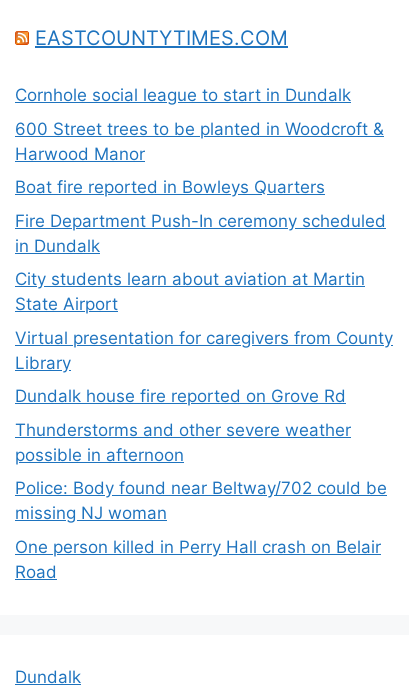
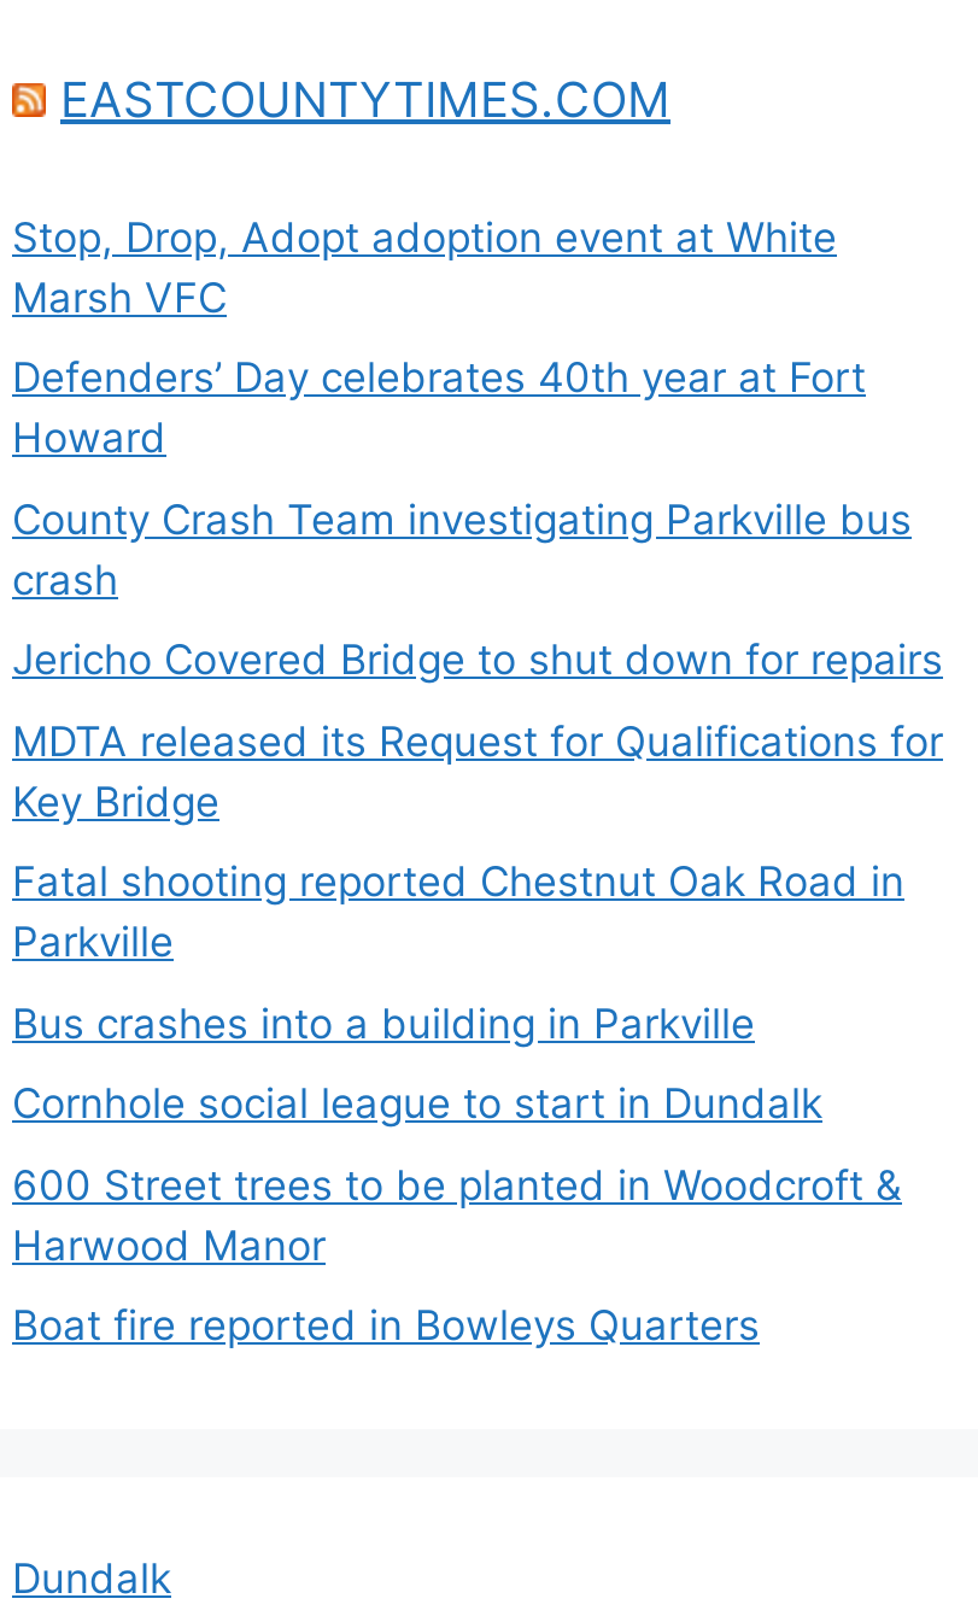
none -> [12,212,943,1047] Stop, Drop, Adopt adoption event at White | Marsh VFC | Defenders’ Day celebrates 40th year at Fort | Howard | County Crash Team investigating Parkville bus | crash | Jericho Covered Bridge to shut down for repairs | MDTA released its Request for Qualifications for | Key Bridge | Fatal shooting reported Chestnut Oak Road in | Parkville | Bus crashes into a building in Parkville
moved [15,85,384,197] -> [12,1079,902,1349]: Cornhole social league to start in Dundalk | 600 Street trees to be planted in Woodcroft & | Harwood Manor | Boat fire reported in Bowleys Quarters
[15,210,393,581] Fire Department Push-In ceremony scheduled | in Dundalk | City students learn about aviation at Martin | State Airport | Virtual presentation for caregivers from County | Library | Dundalk house fire reported on Grove Rd | Thunderstorms and other severe weather | possible in afternoon | Police: Body found near Beltway/702 could be | missing NJ woman | One person killed in Perry Hall crash on Belair | Road -> none

